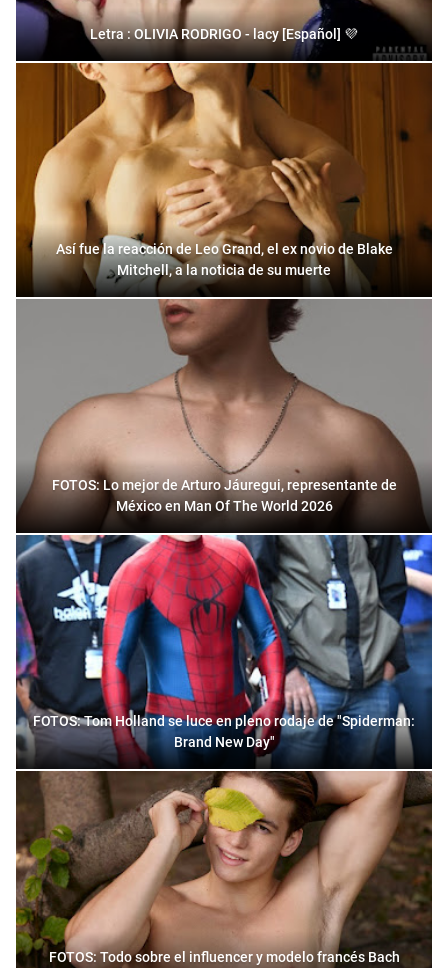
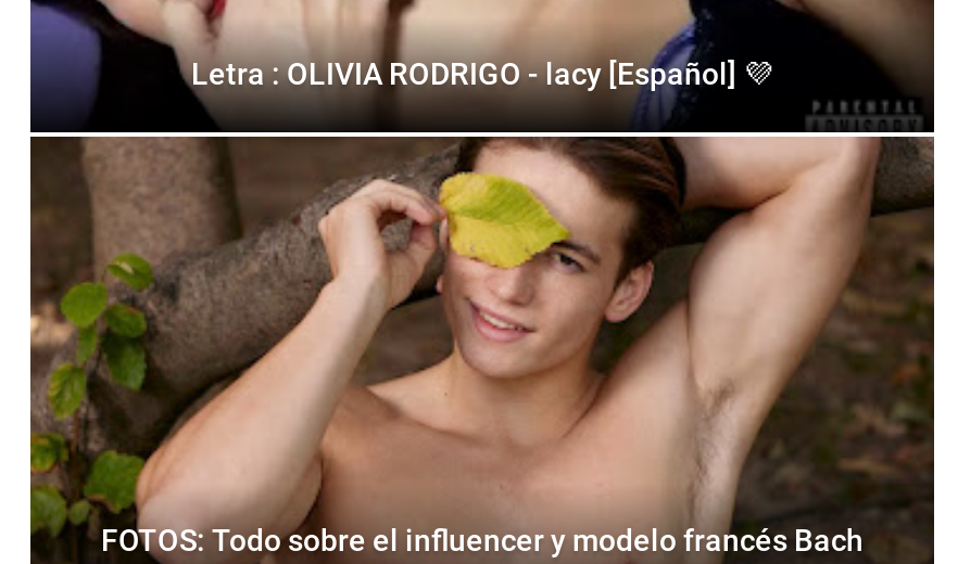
[15,62,433,766] [image] | Así fue la reacción de Leo Grand, el ex novio de Blake | Mitchell, a la noticia de su muerte -> none
[51,477,396,514] FOTOS: Lo mejor de Arturo Jáuregui, representante de | México en Man Of The World 2026 -> none
[33,713,415,750] FOTOS: Tom Holland se luce en pleno rodaje de "Spiderman: | Brand New Day" -> none

